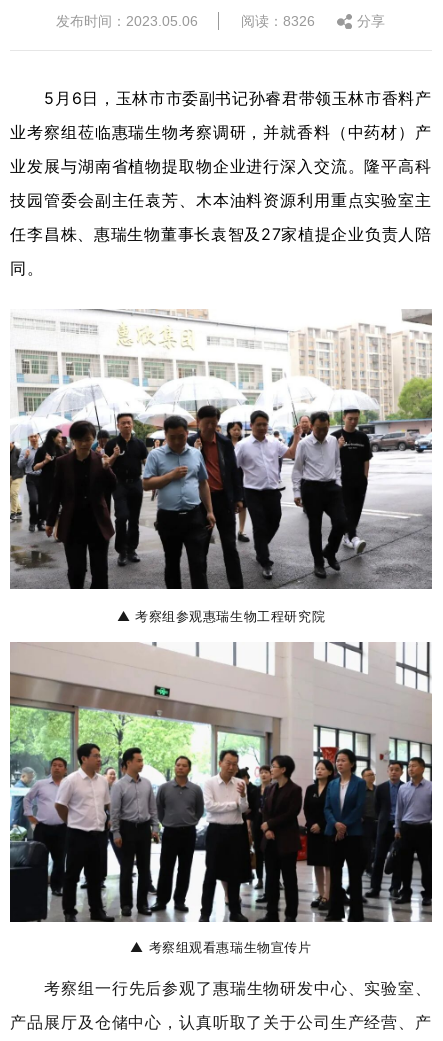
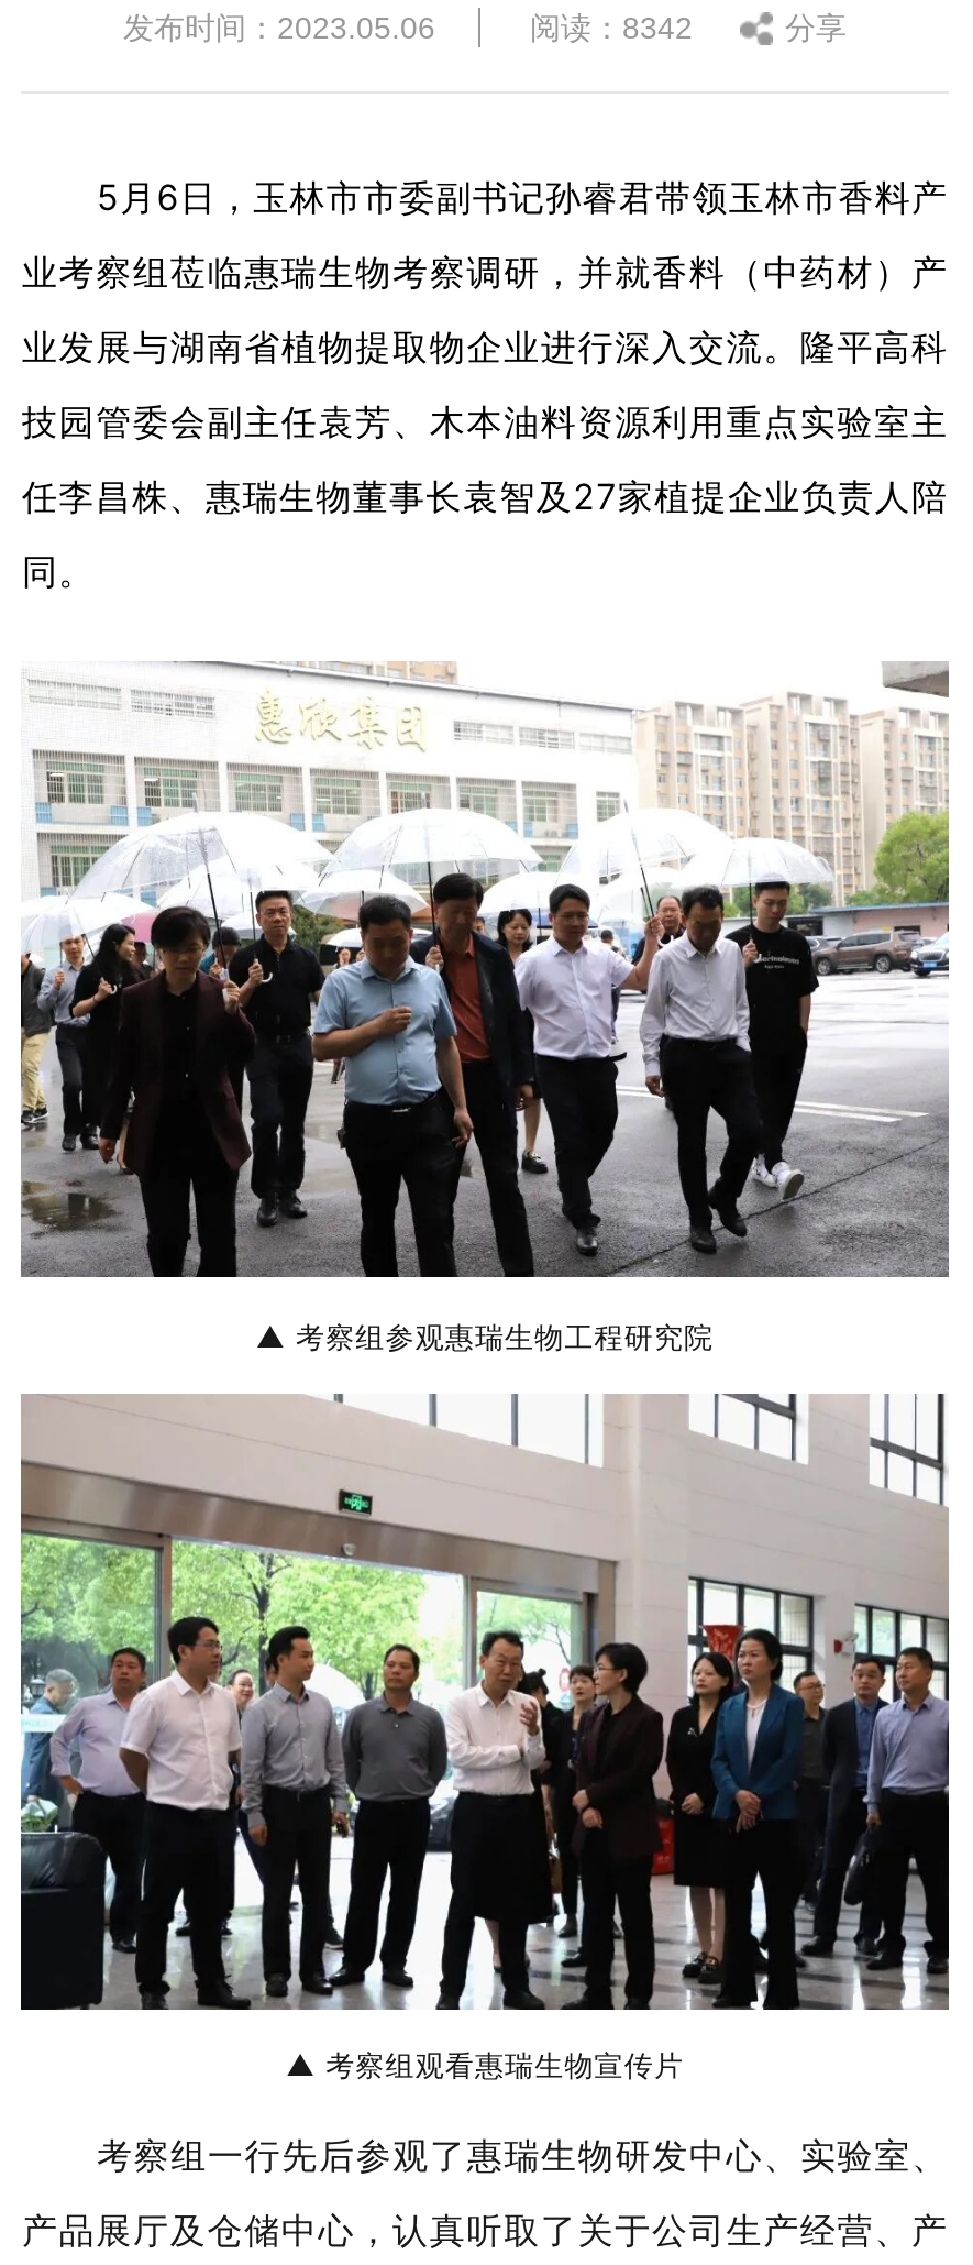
[241,13,315,29] 阅读：8326 -> [530,10,693,45] 阅读：8342

